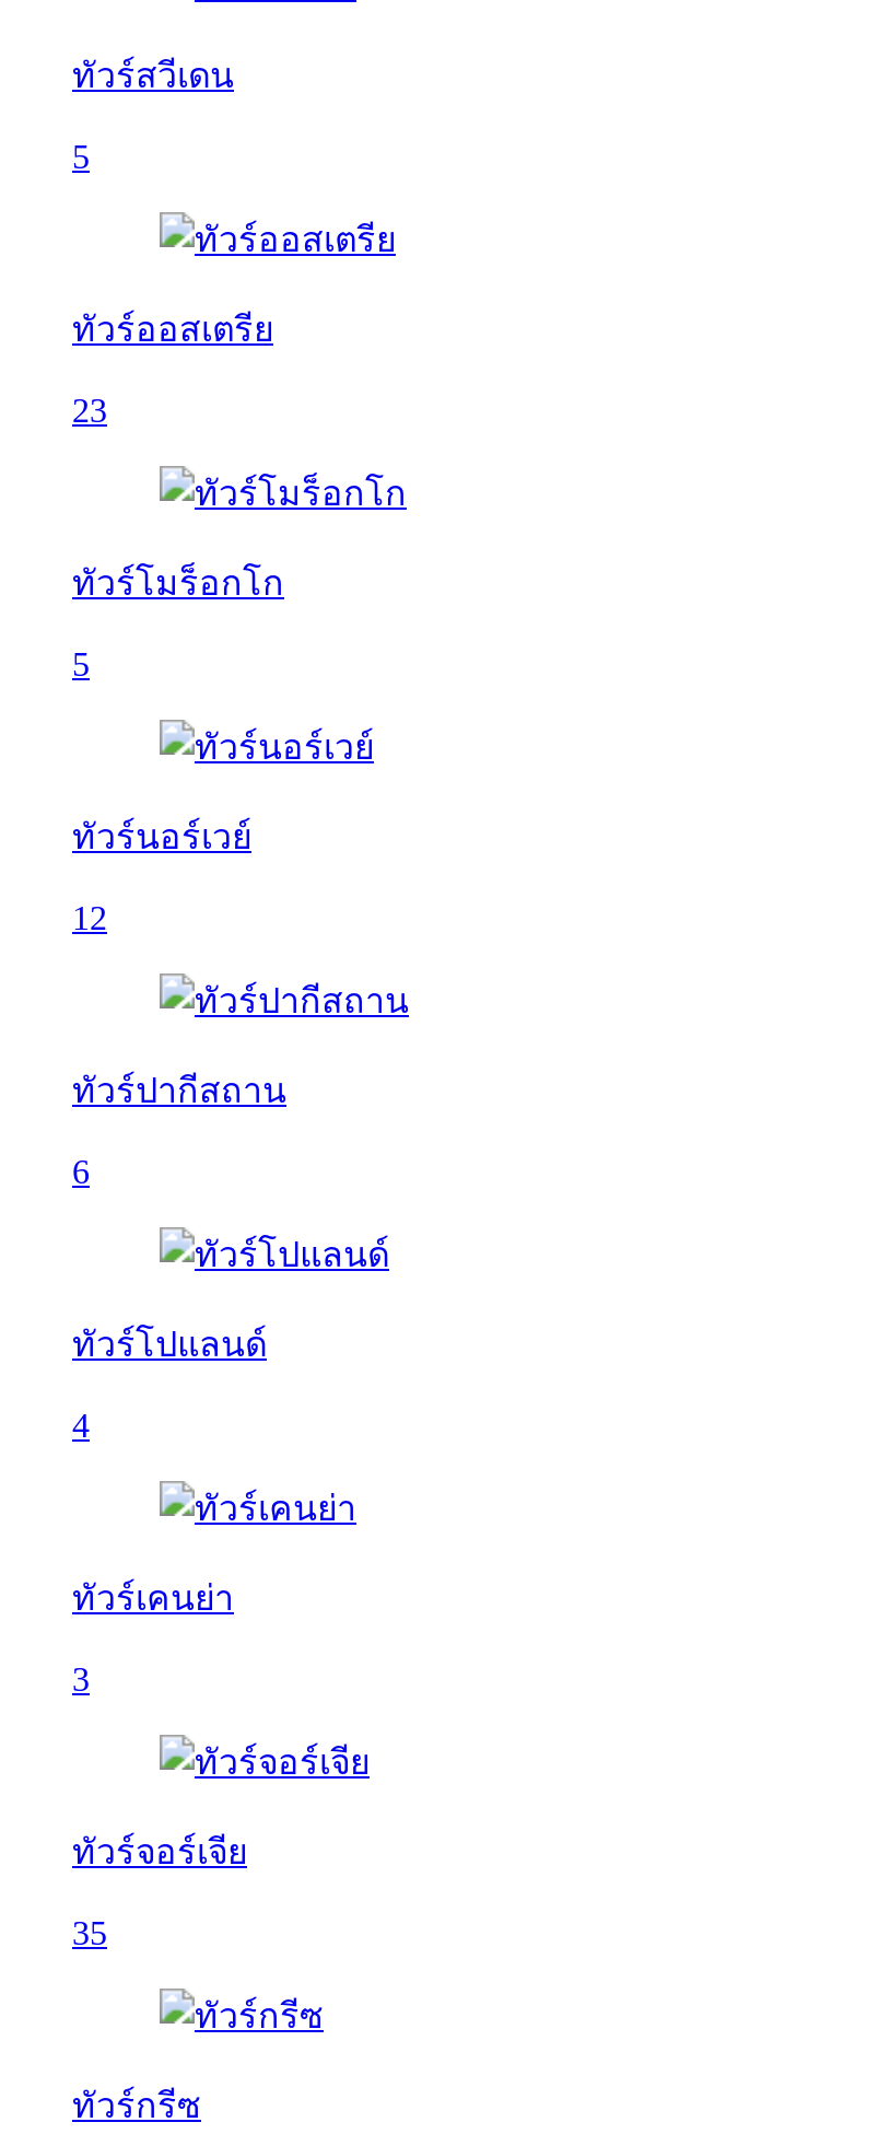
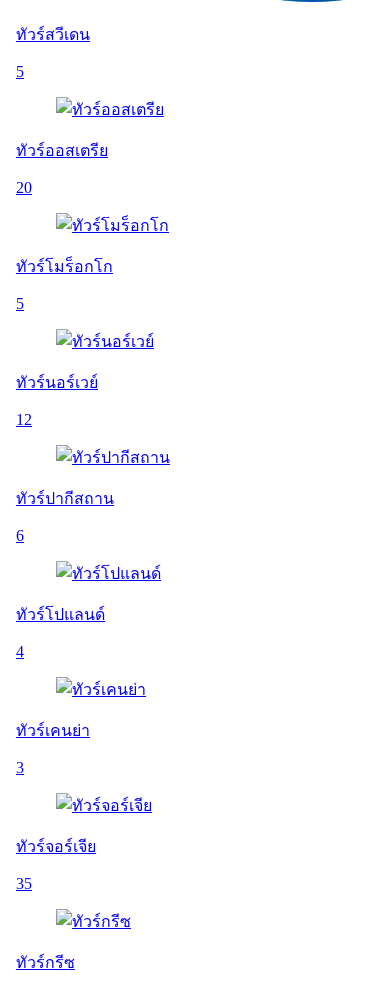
[72,392,107,429] 23 -> [16,179,32,196] 20

